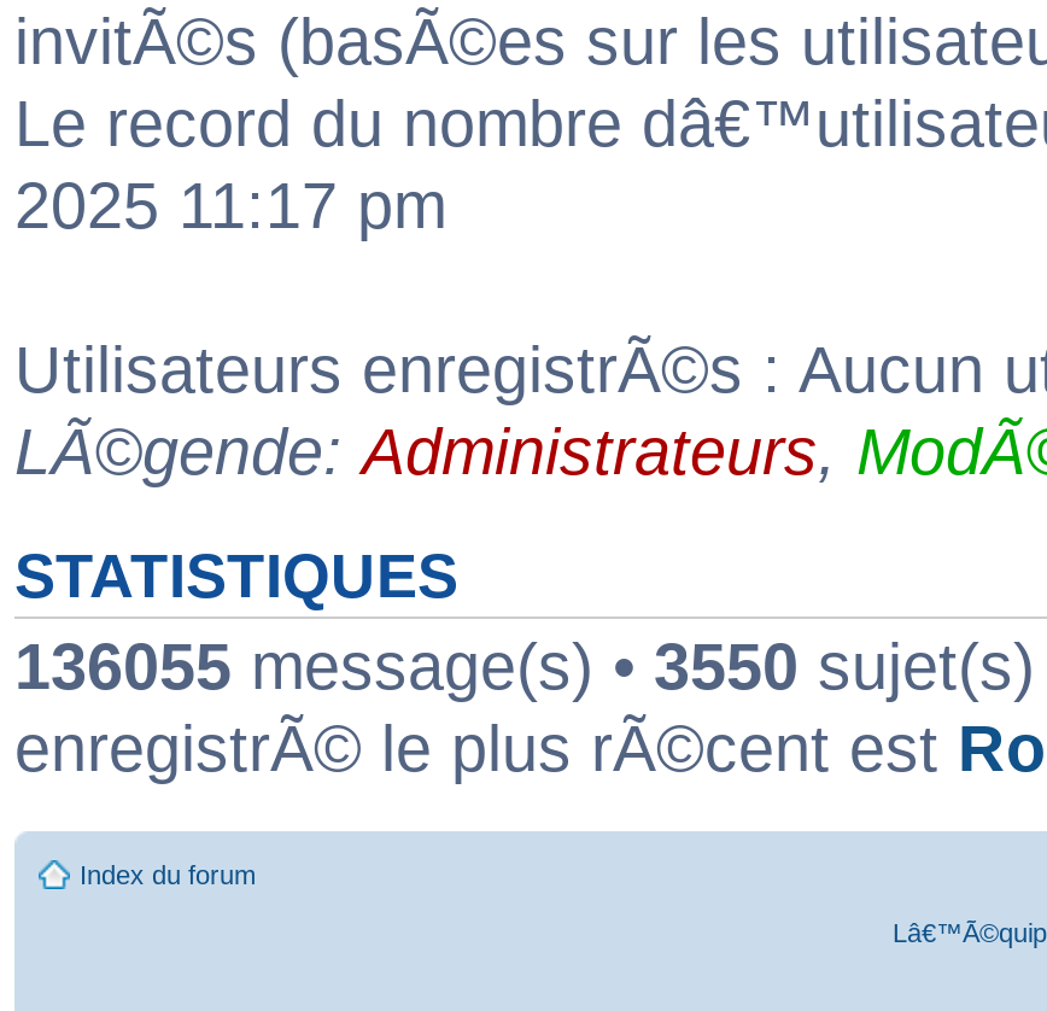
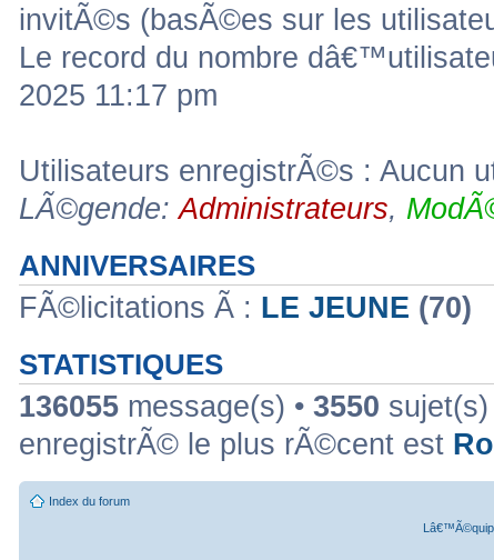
none -> [19,250,472,324] ANNIVERSAIRES | FÃ©licitations Ã : LE JEUNE (70)

